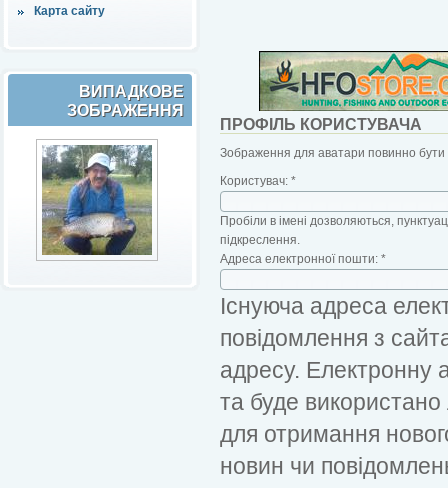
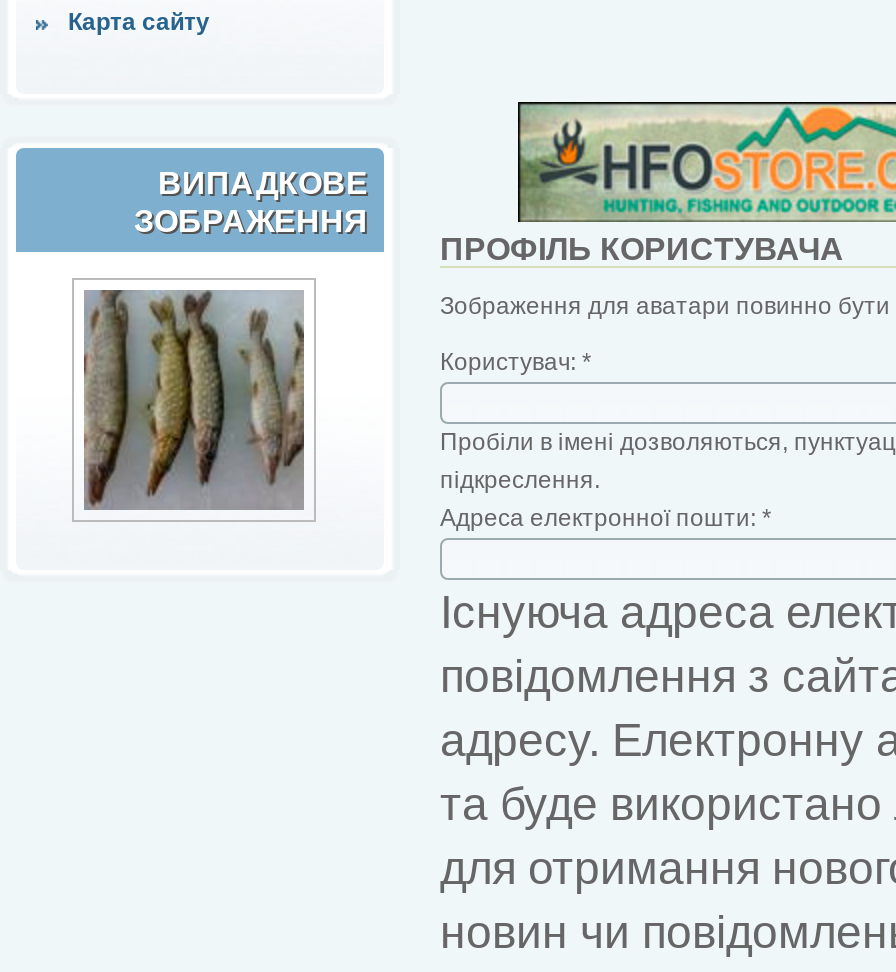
[42,145,153,255] [image] -> [84,290,306,510] [image]

